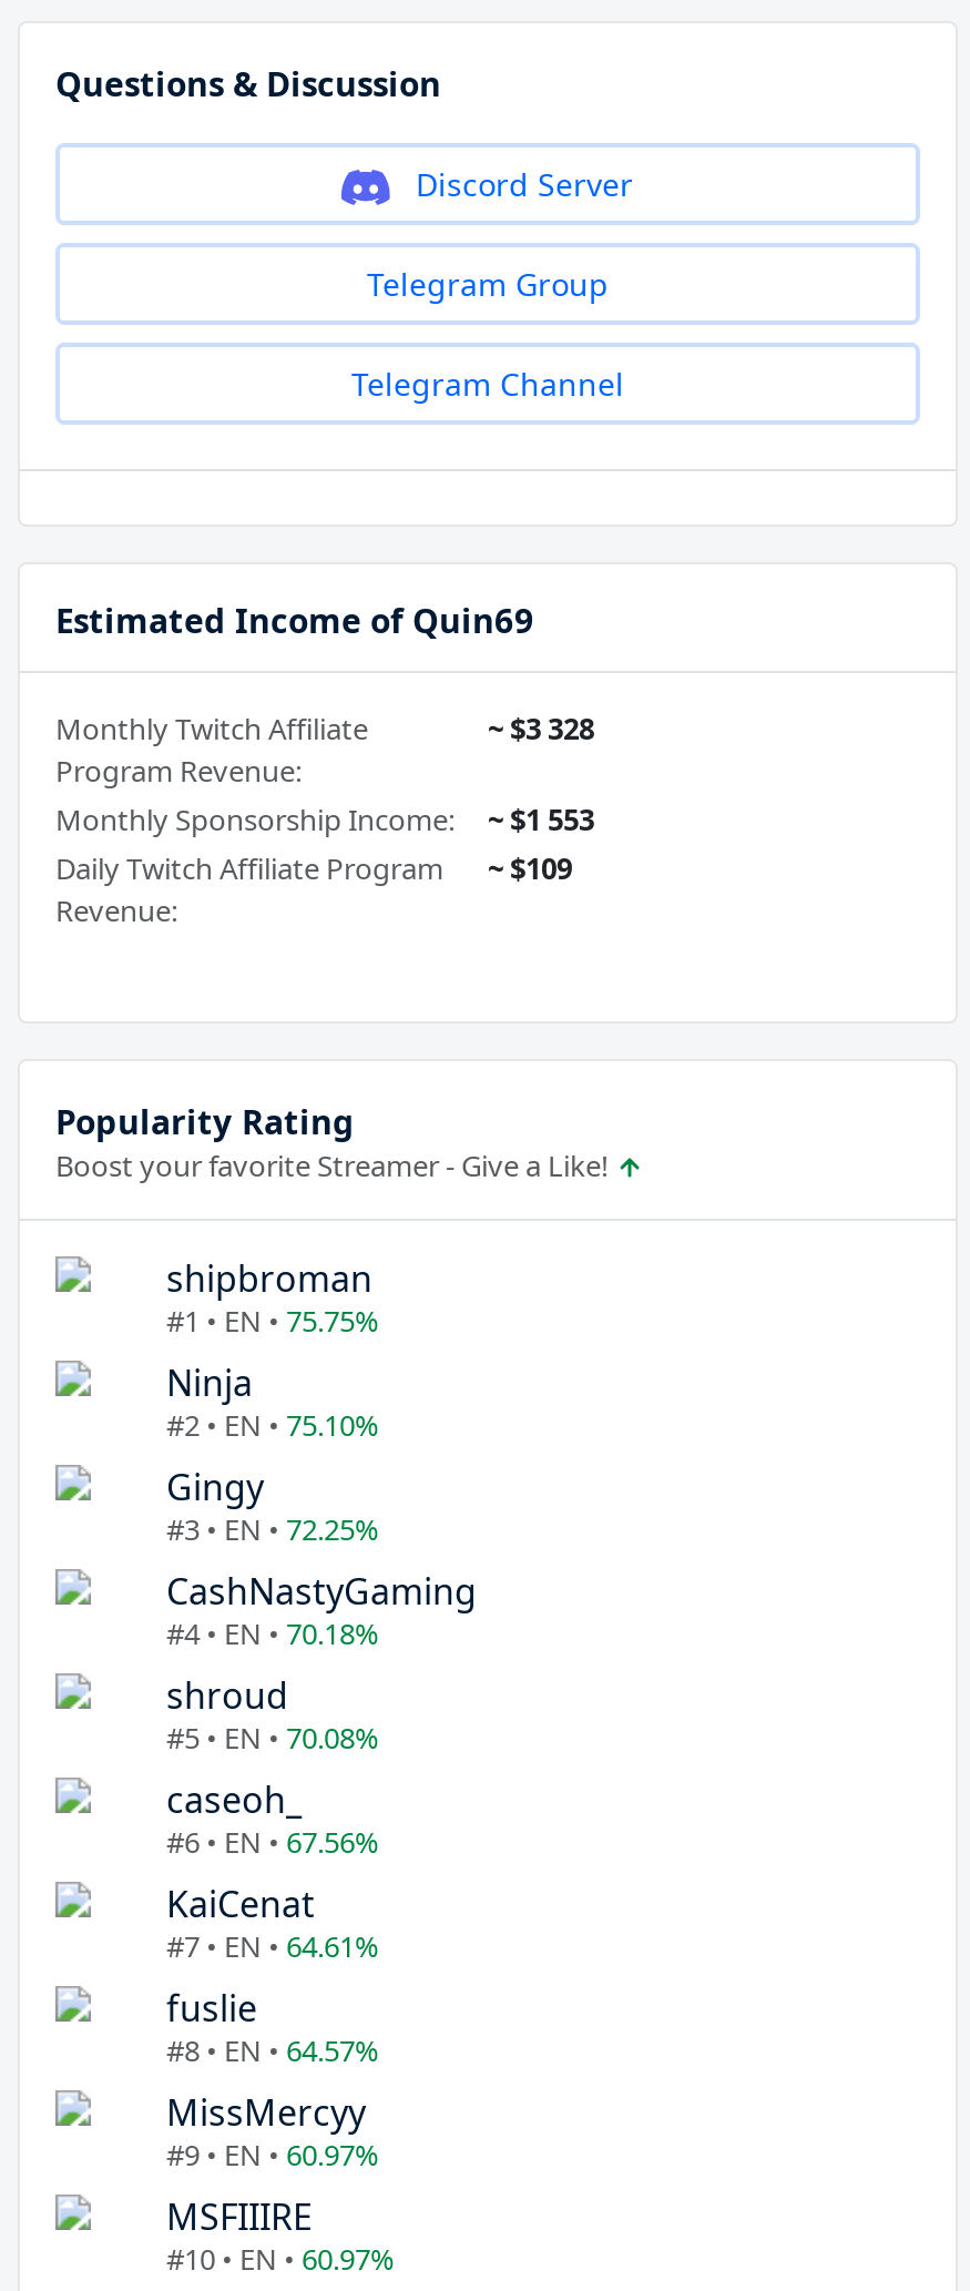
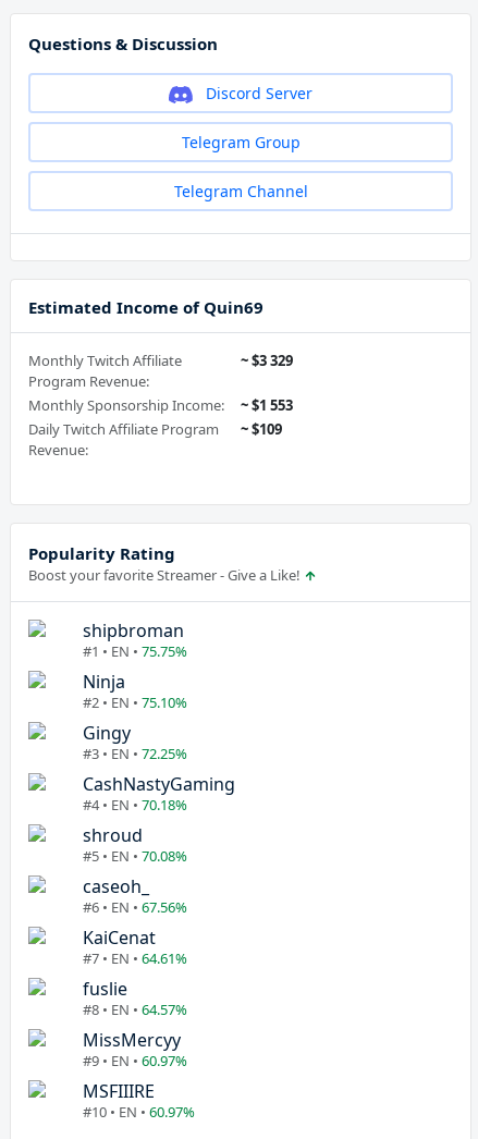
[488,709,594,749] ~ $3 328 -> [241,351,293,370] ~ $3 329

